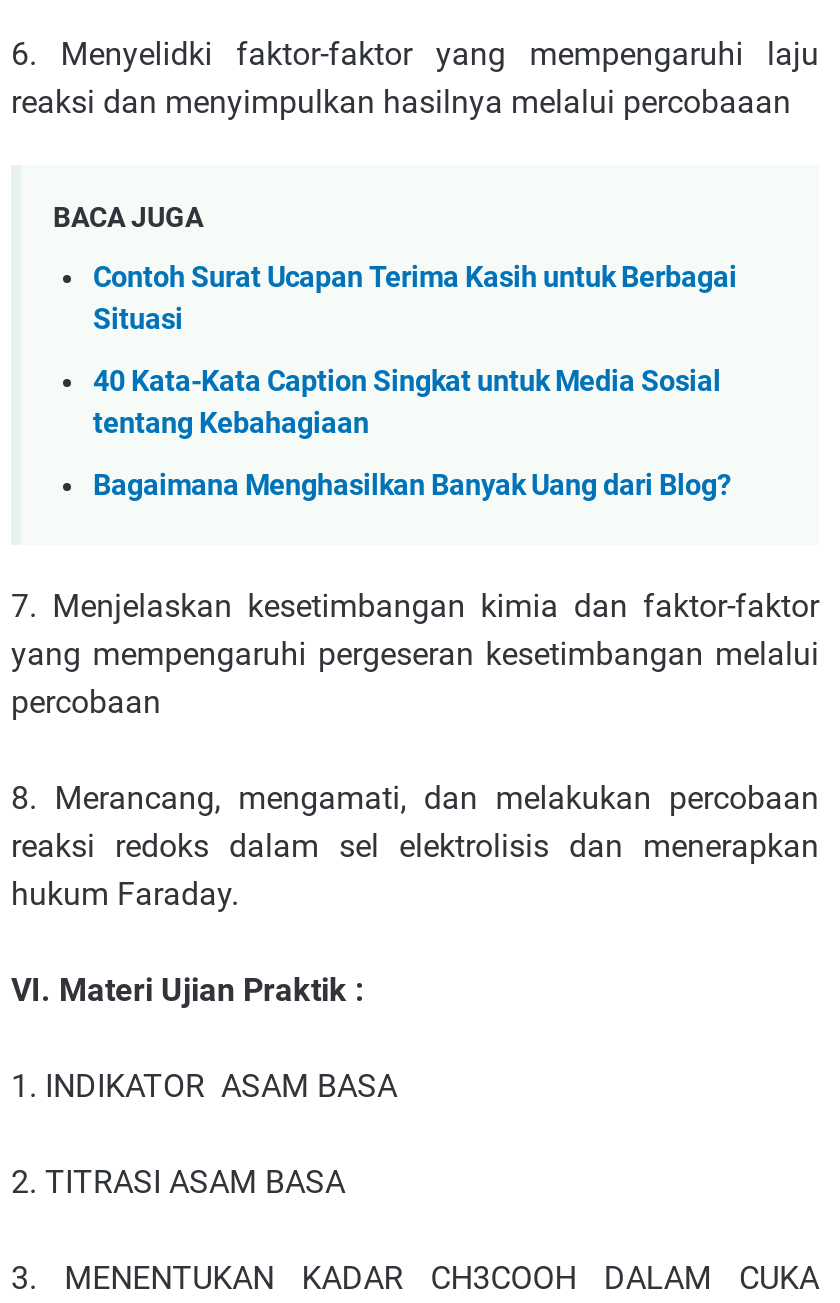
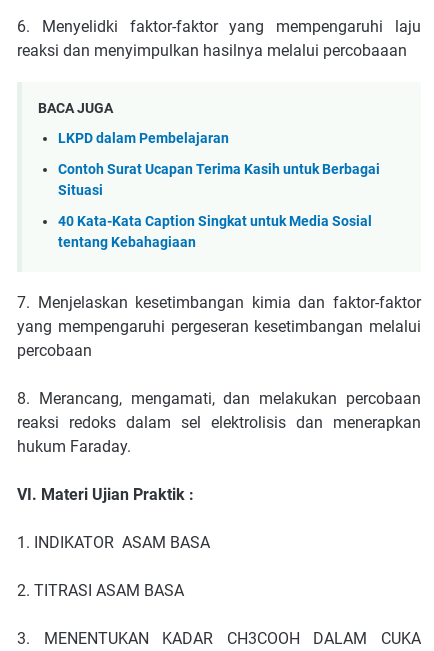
none -> [58,130,229,147] LKPD dalam Pembelajaran
moved [93,262,737,441] -> [58,161,380,251]: Contoh Surat Ucapan Terima Kasih untuk Berbagai | Situasi | 40 Kata-Kata Caption Singkat untuk Media Sosial | tentang Kebahagiaan
[93,468,731,502] Bagaimana Menghasilkan Banyak Uang dari Blog? -> none

